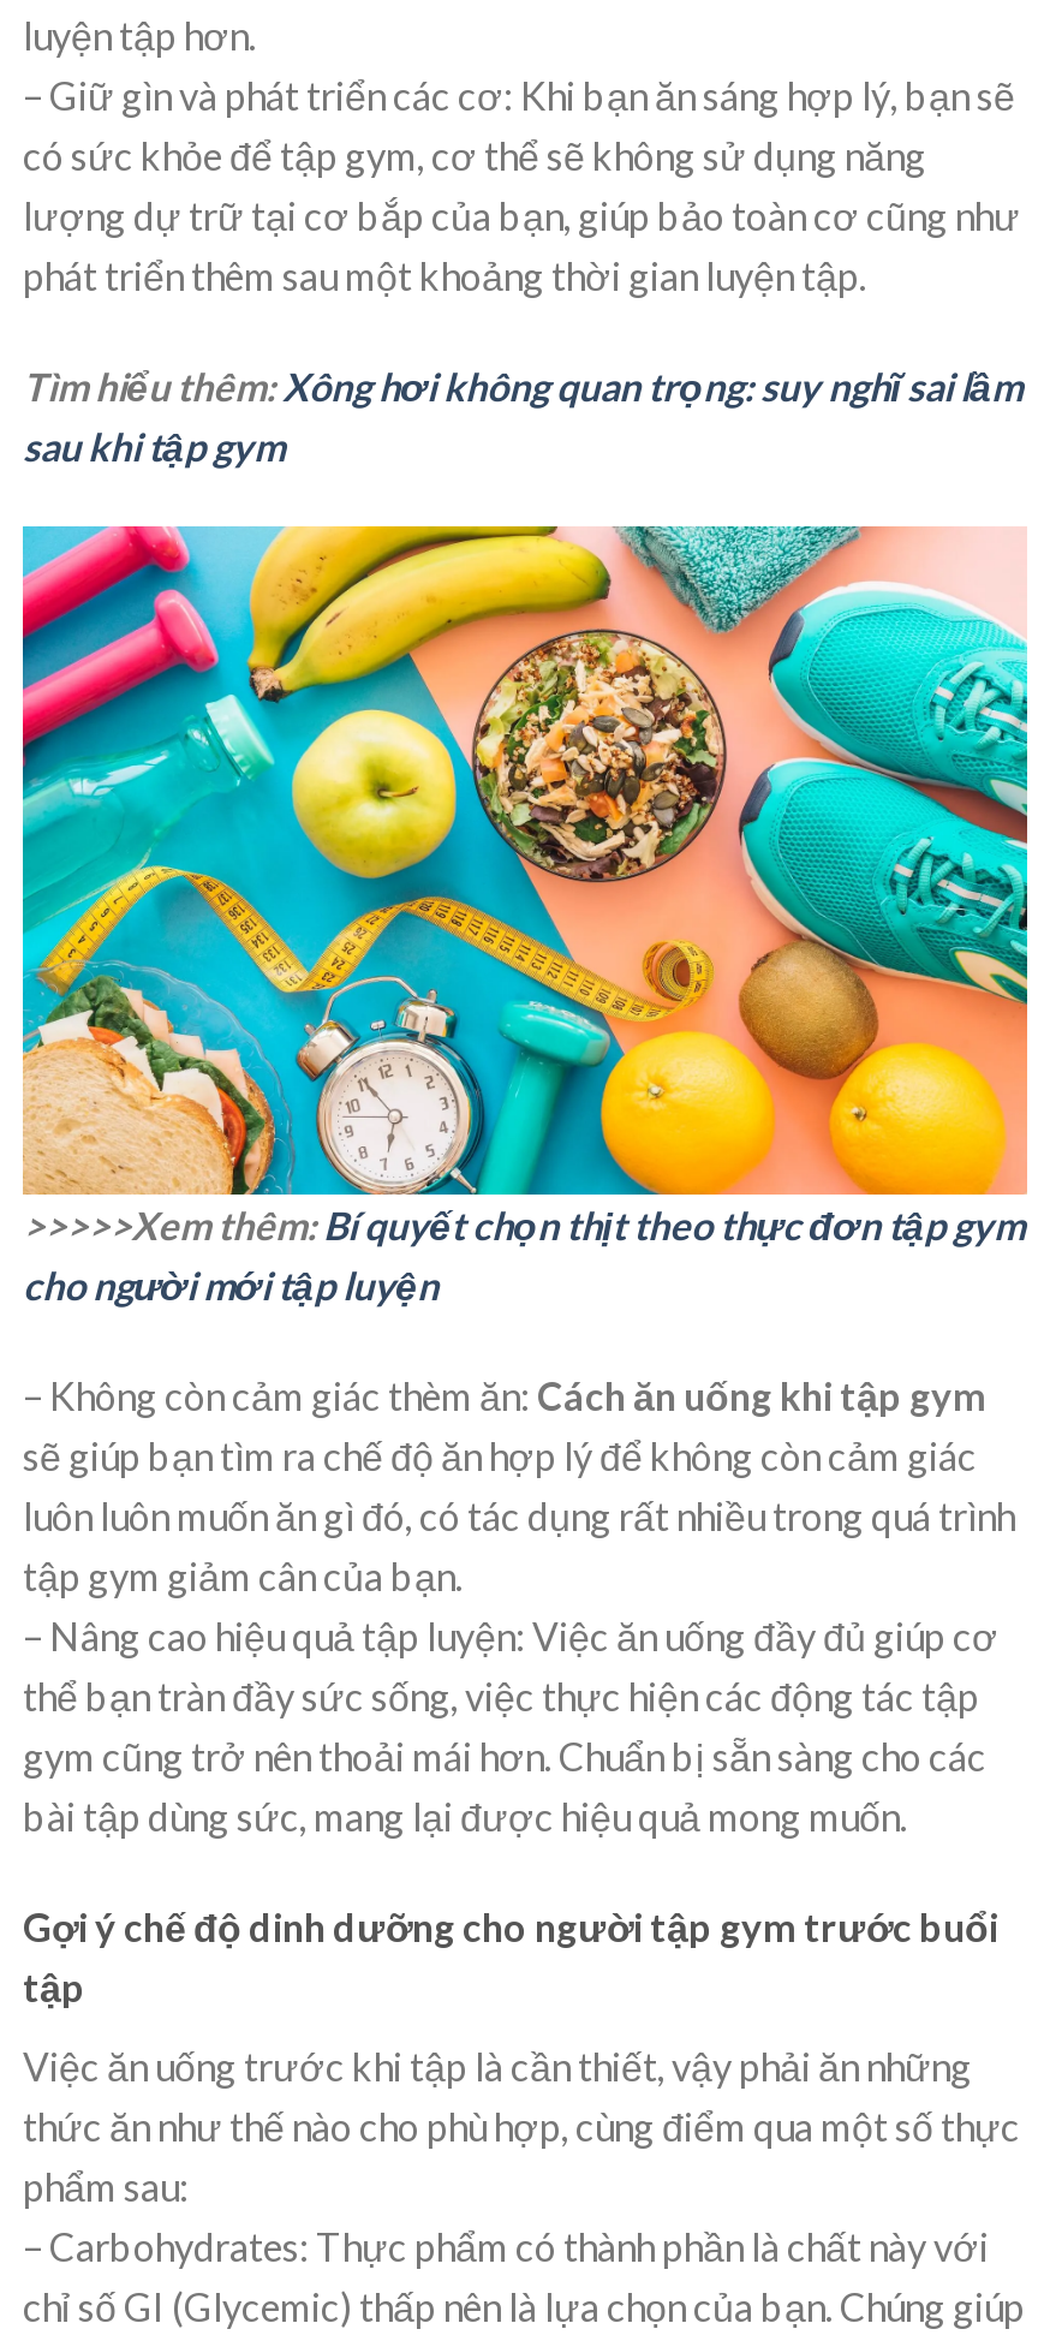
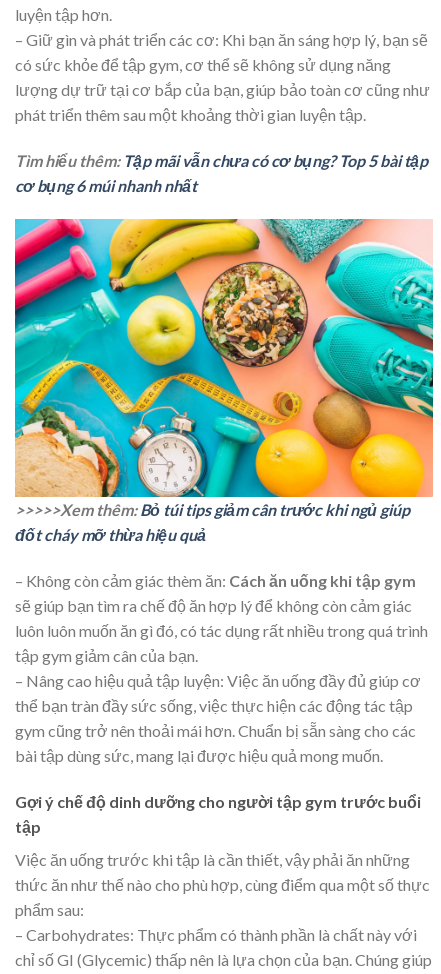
[23,362,1022,468] Tìm hiểu thêm: Xông hơi không quan trọng: suy nghĩ sai lầm | sau khi tập gym -> [15,151,428,195] Tìm hiểu thêm: Tập mãi vẫn chưa có cơ bụng? Top 5 bài tập | cơ bụng 6 múi nhanh nhất
[23,1202,1025,1308] >>>>>Xem thêm: Bí quyết chọn thịt theo thực đơn tập gym | cho người mới tập luyện -> [15,500,410,544] >>>>>Xem thêm: Bỏ túi tips giảm cân trước khi ngủ giúp | đốt cháy mỡ thừa hiệu quả

